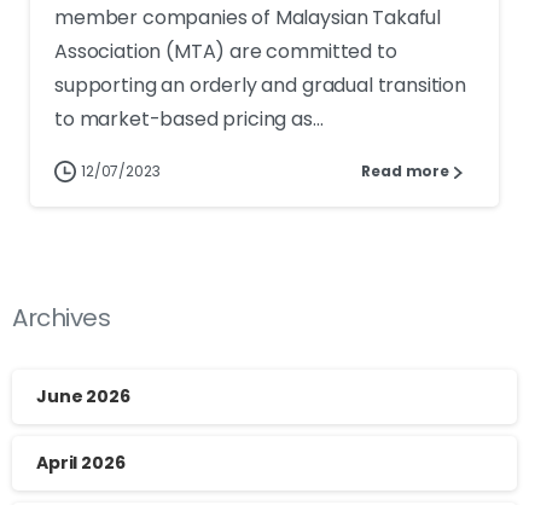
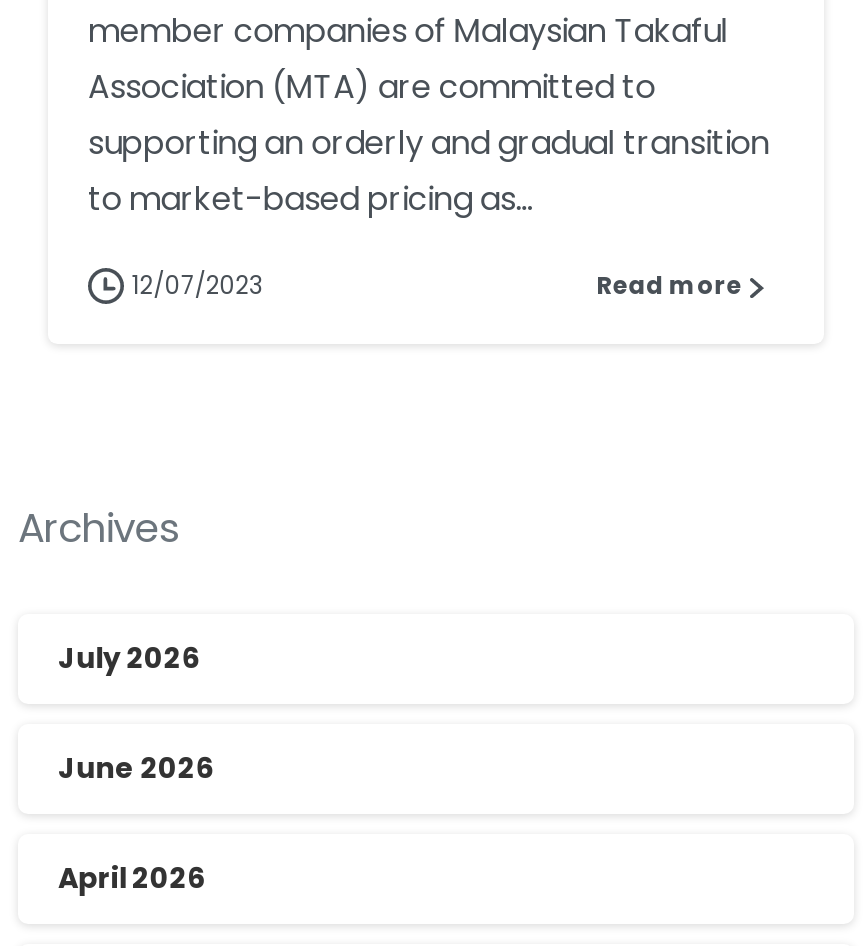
none -> [58,637,199,677] July 2026

